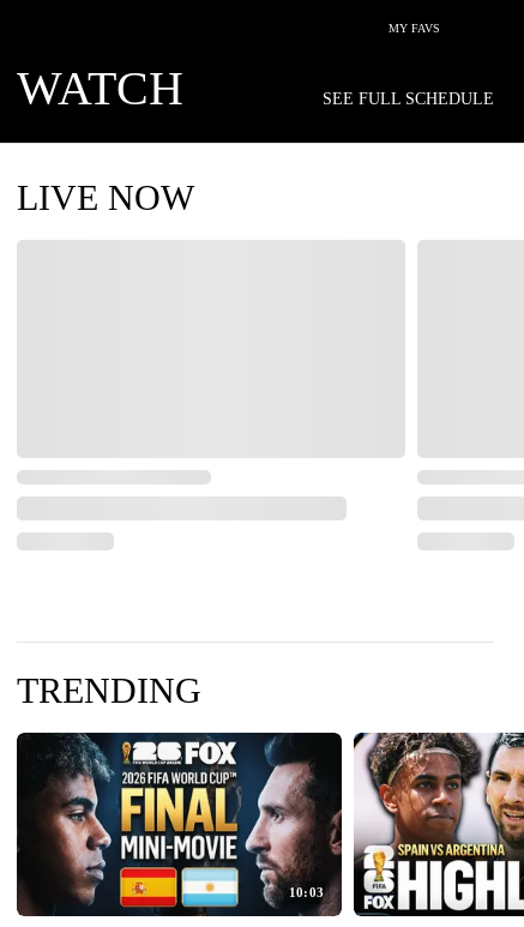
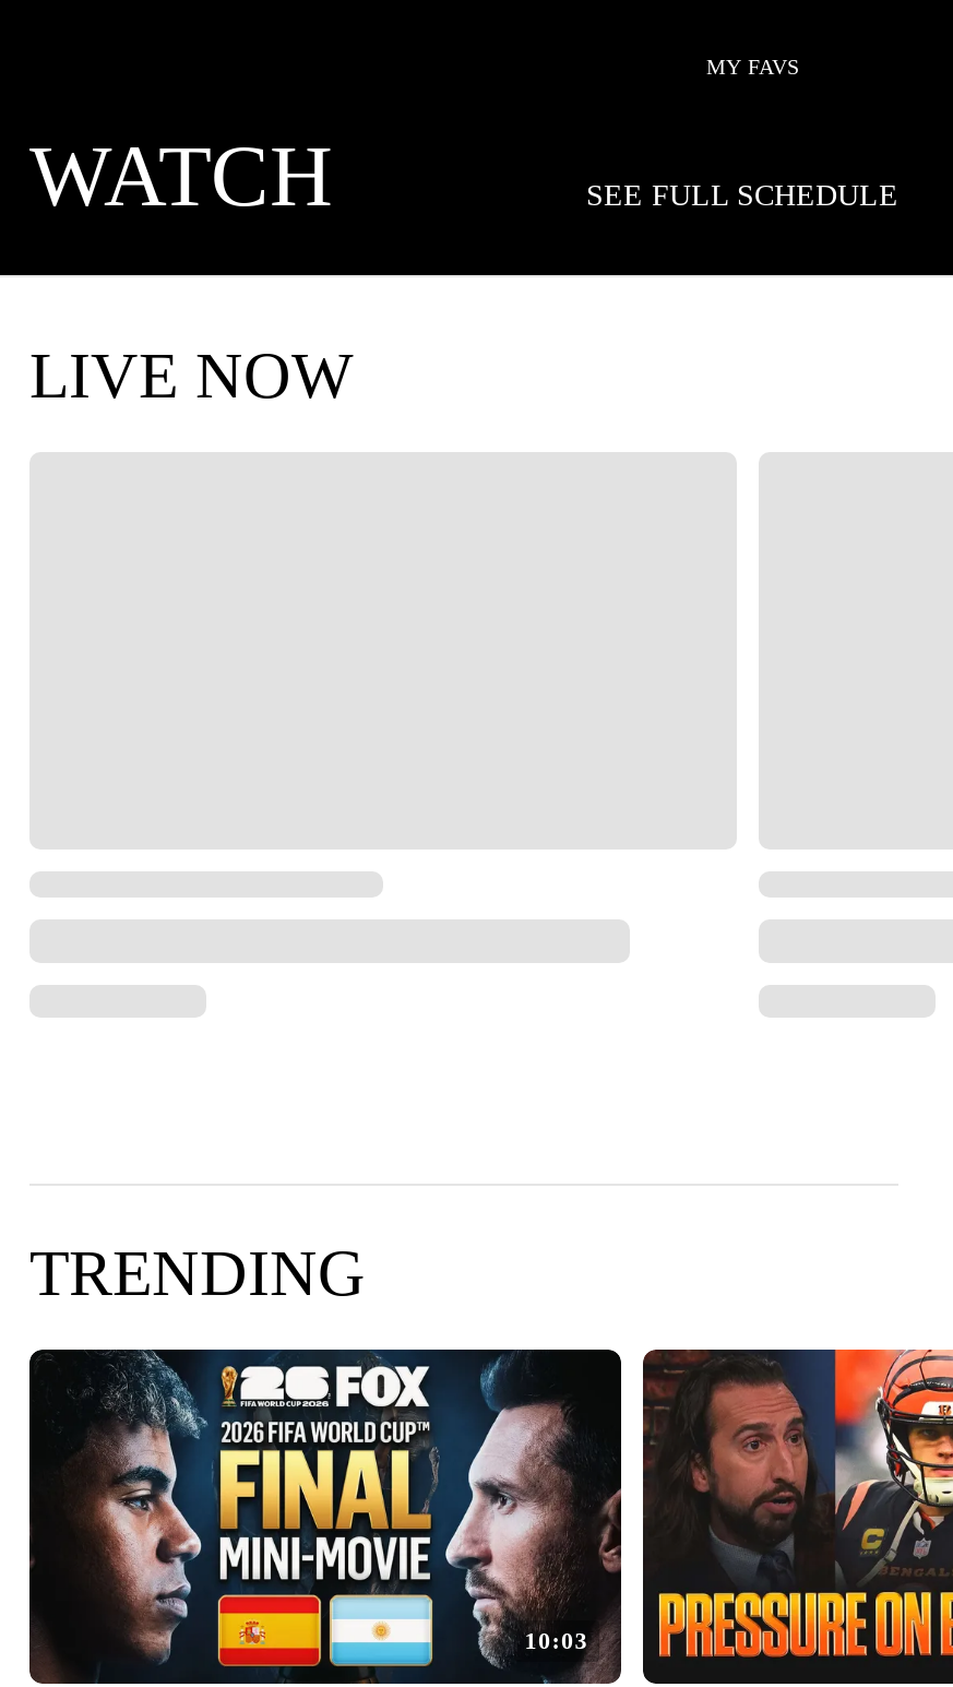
[354,732,520,911] [image] -> [641,1347,946,1673] [image]

